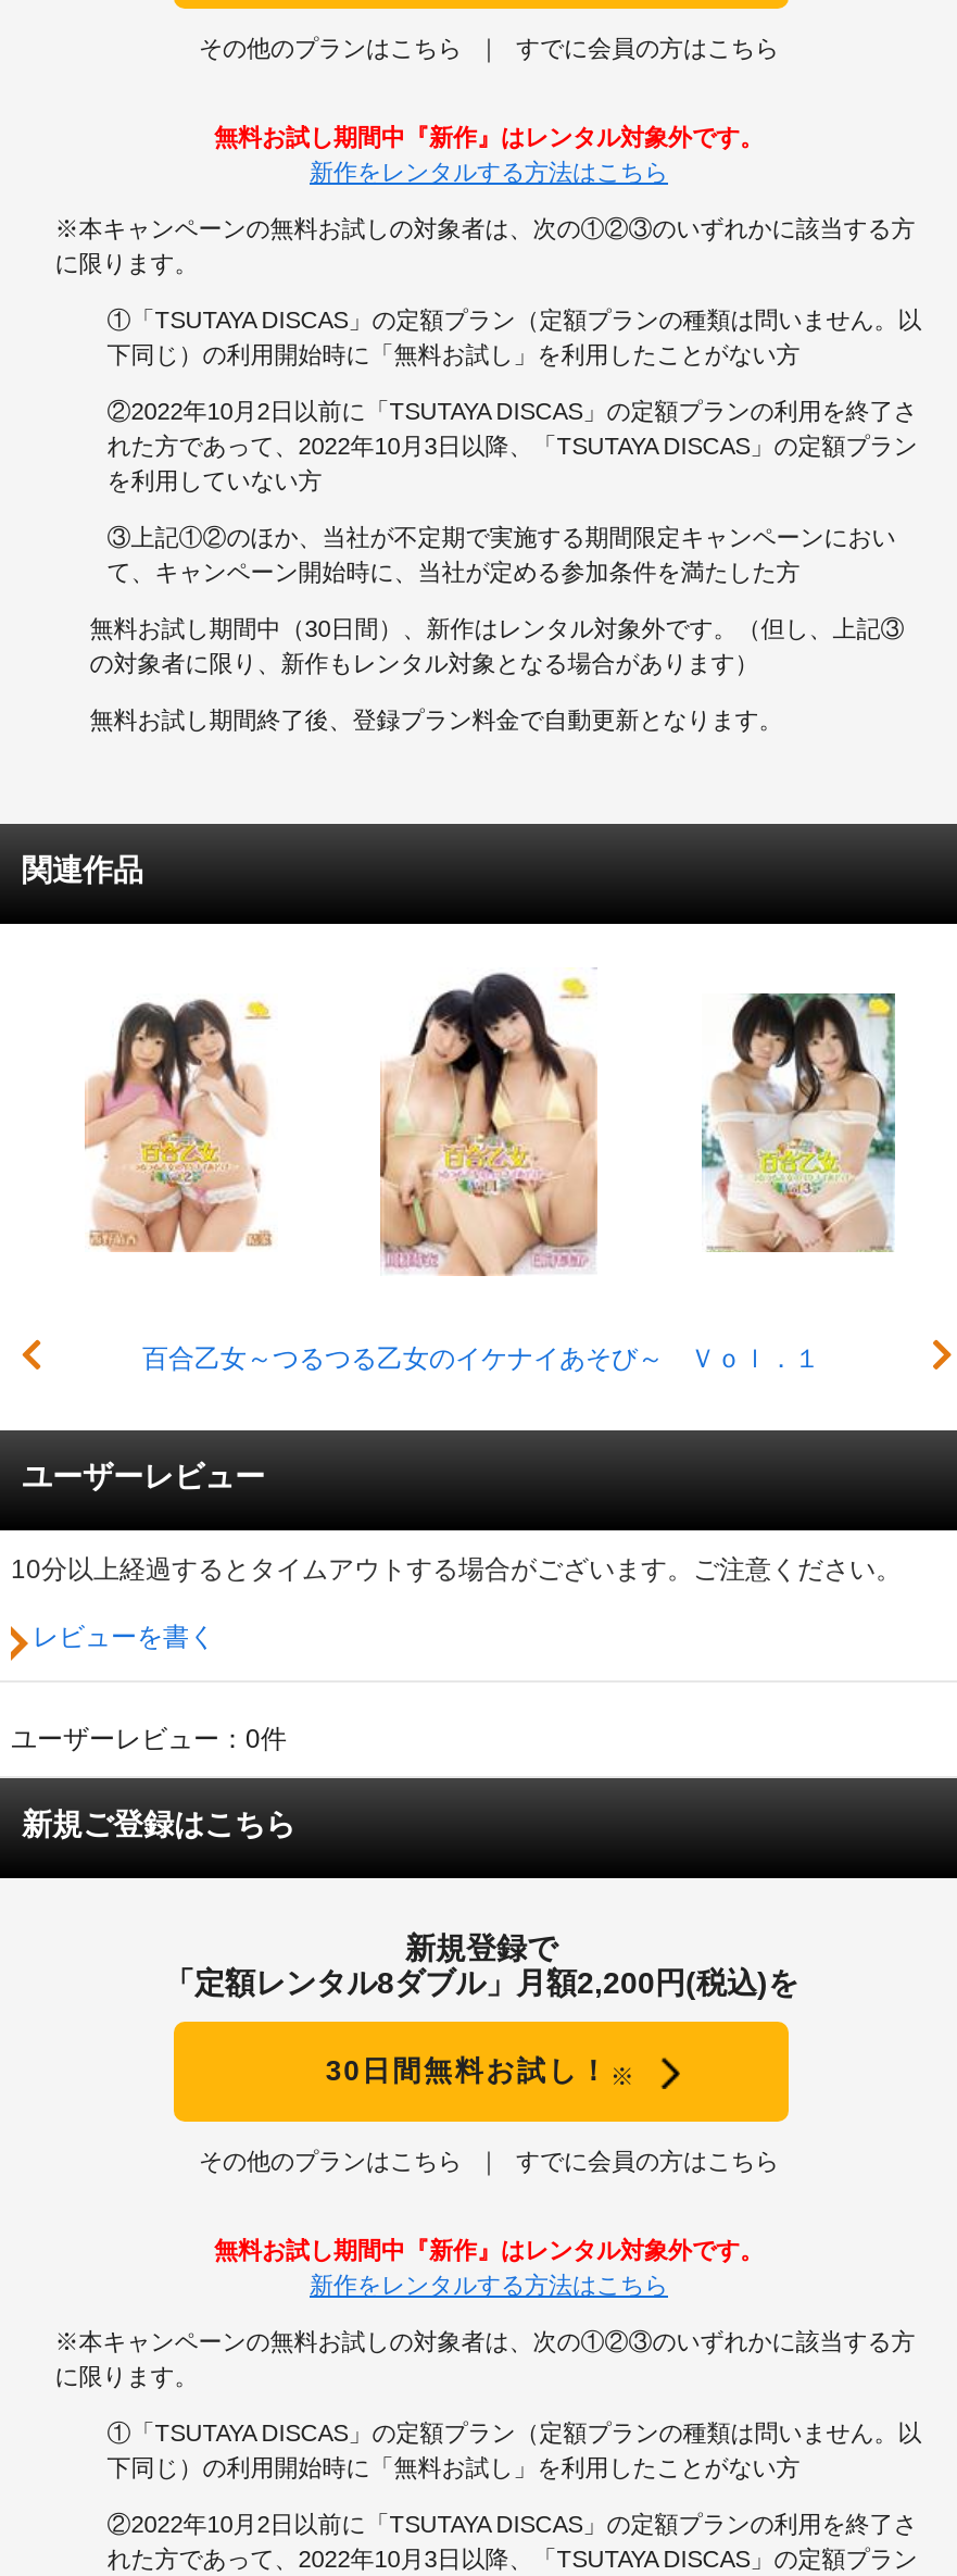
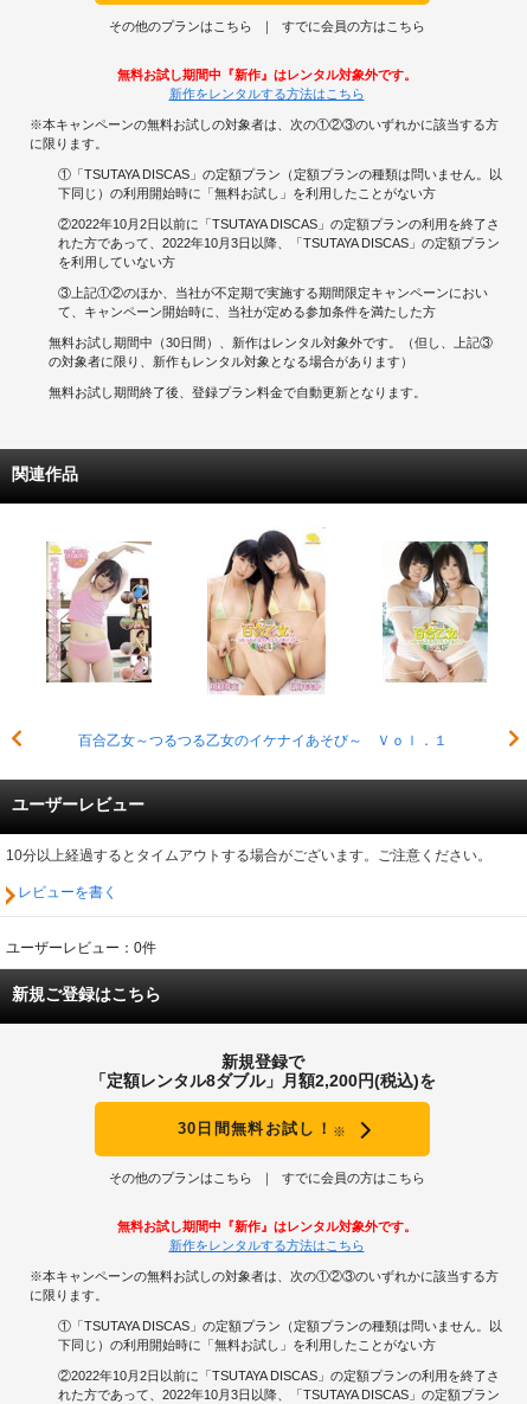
[85,993,278,1252] [image] -> [45,540,153,684] [image]

